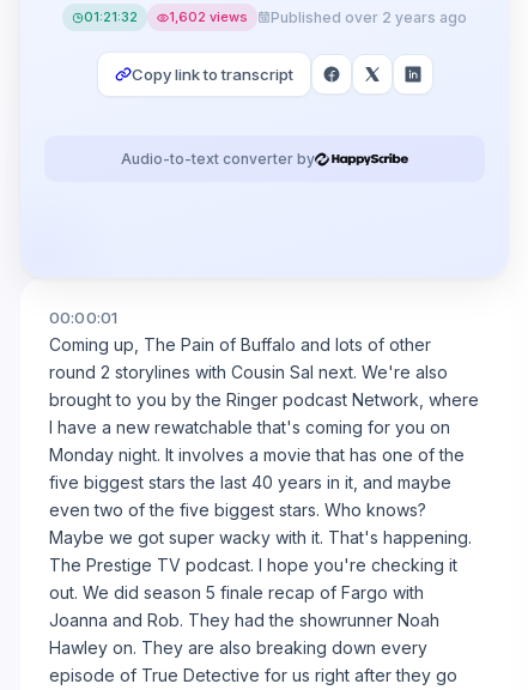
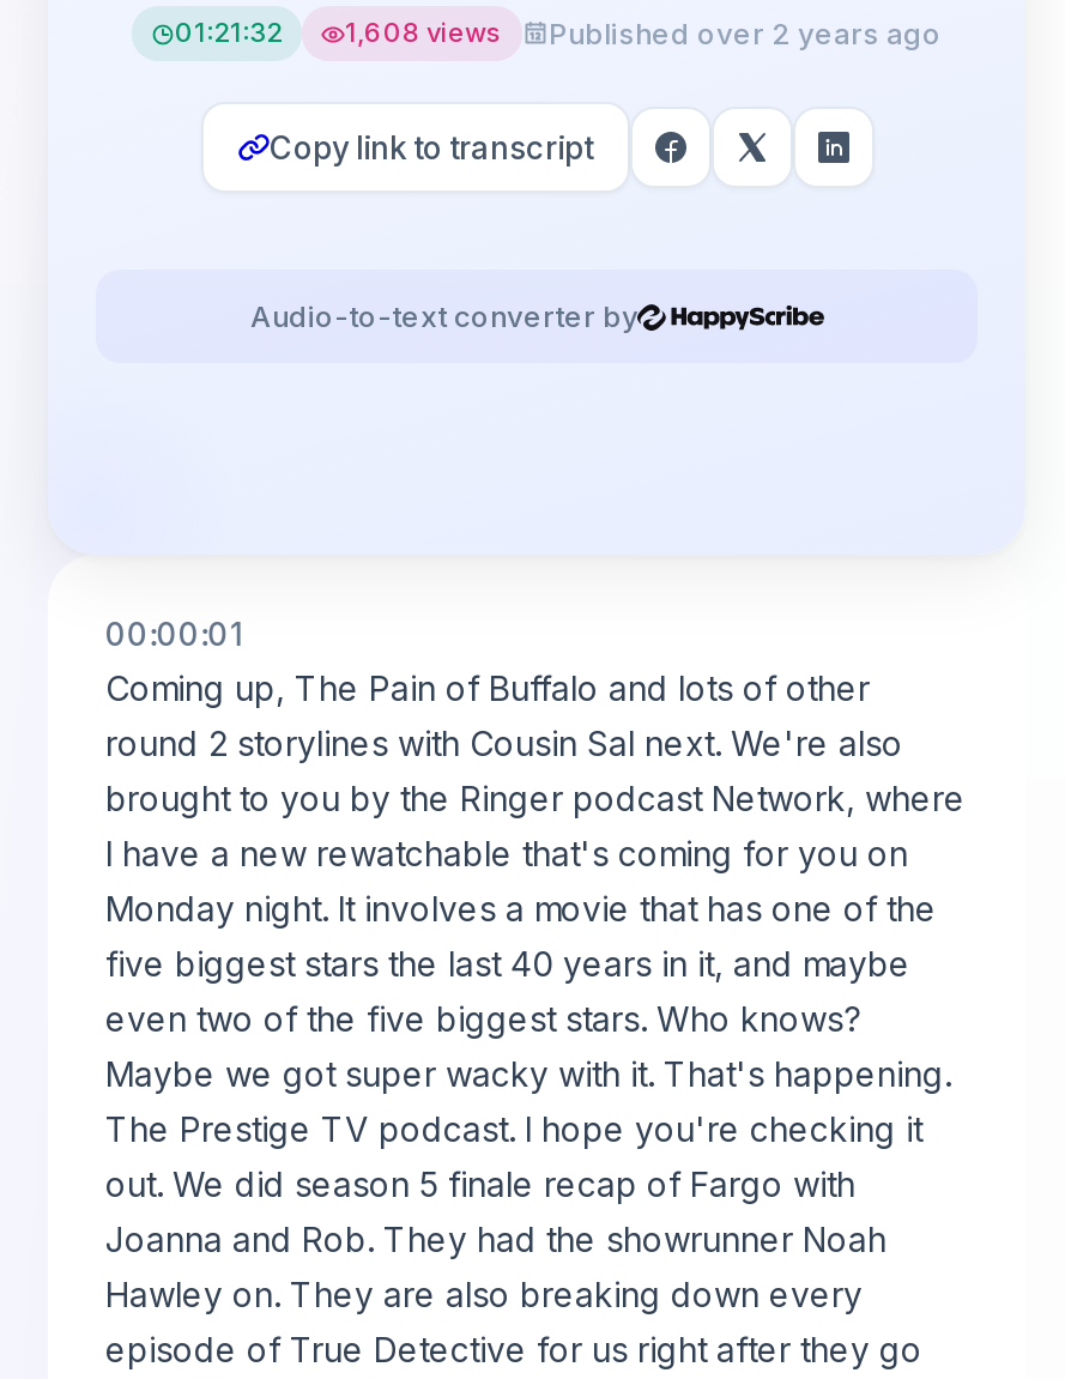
[84,8,467,26] 01:21:32 1,602 views Published over 2 years ago -> [175,16,942,52] 01:21:32 1,608 views Published over 2 years ago

